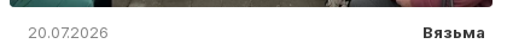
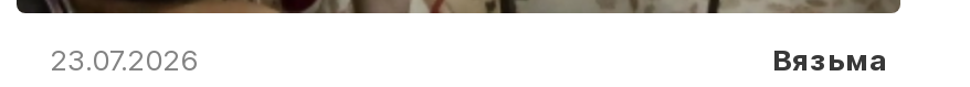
[28,23,109,42] 20.07.2026 -> [50,42,198,77] 23.07.2026

